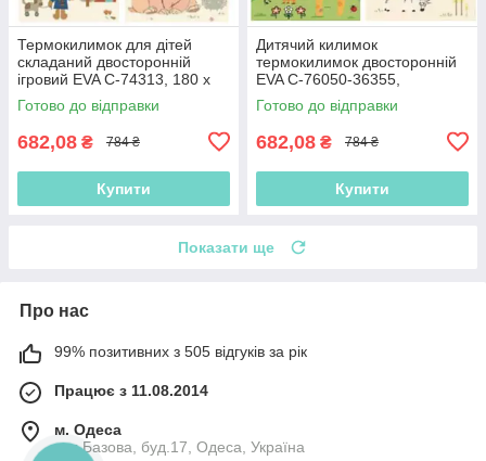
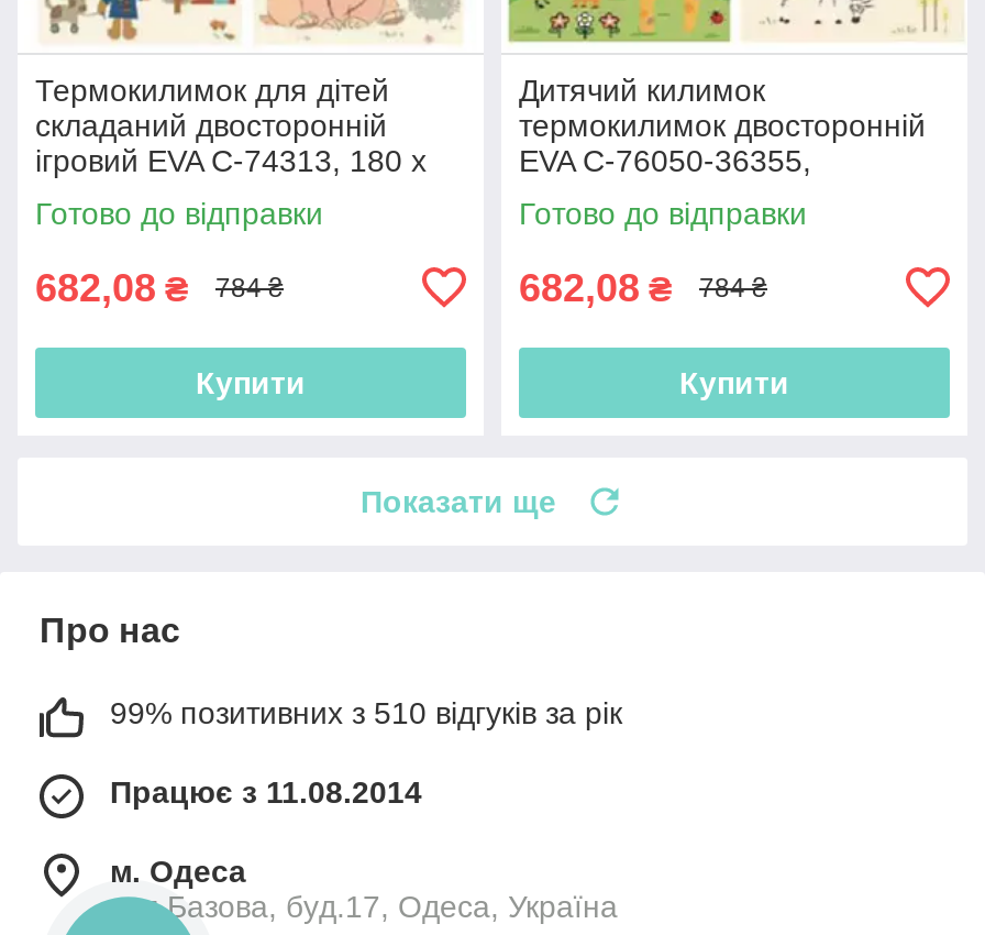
[54,343,307,360] 99% позитивних з 505 відгуків за рік -> [110,695,622,730] 99% позитивних з 510 відгуків за рік

